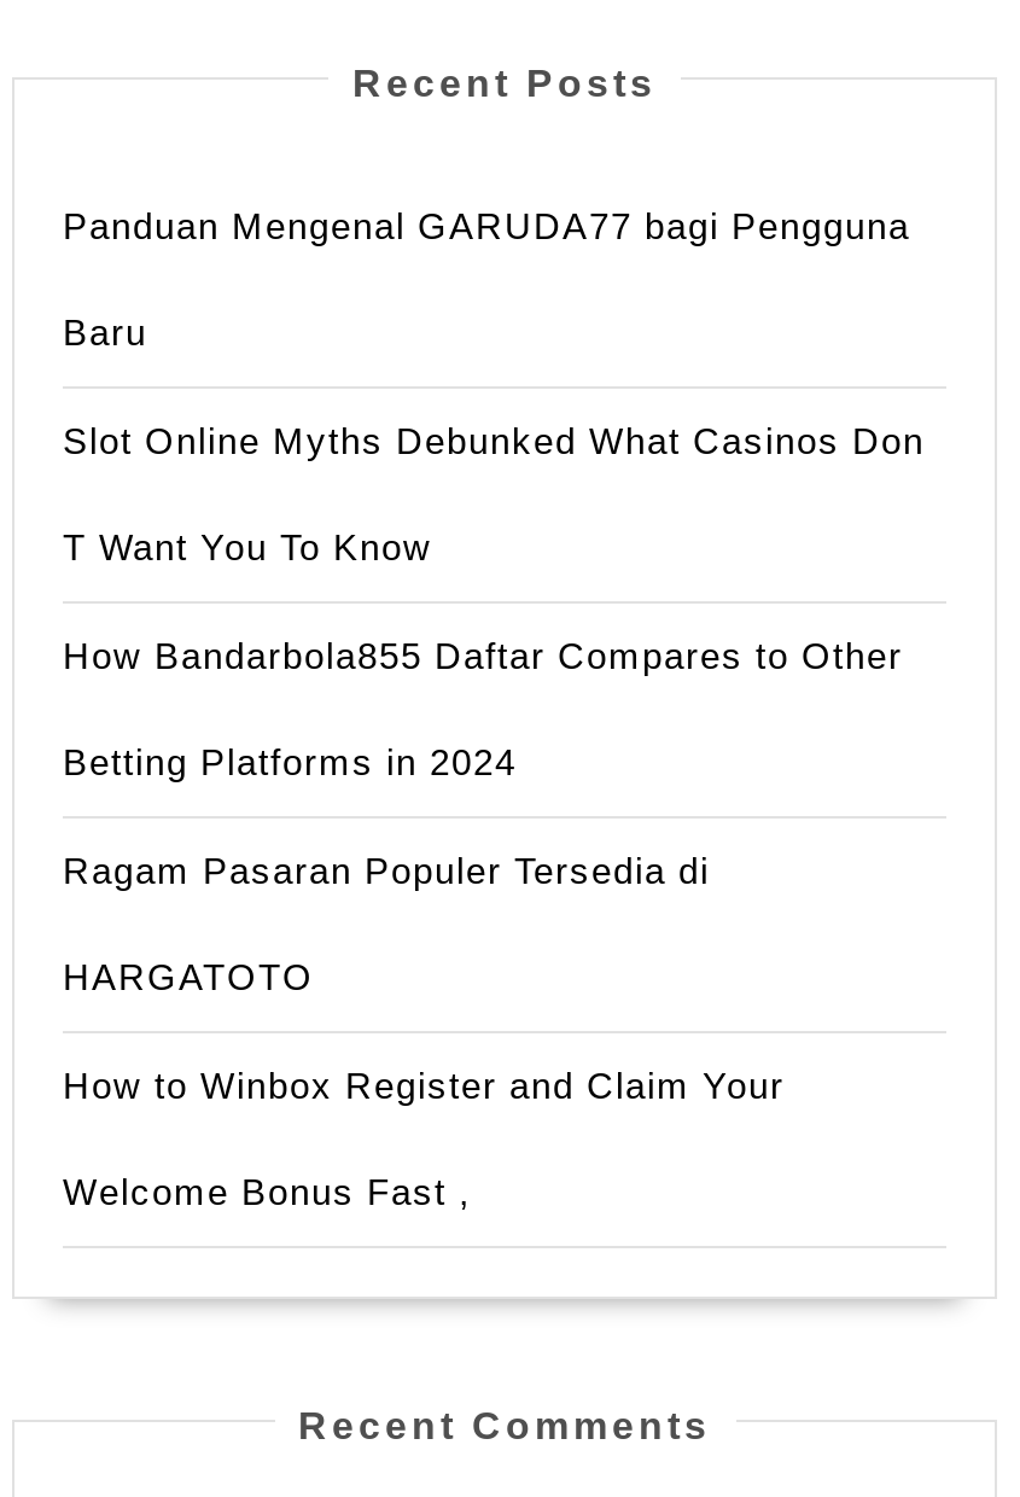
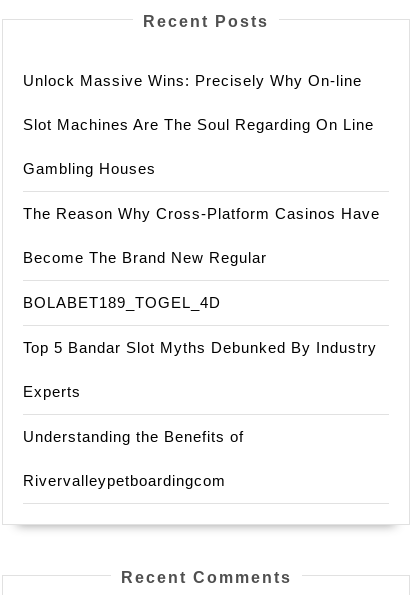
[63,206,910,247] Panduan Mengenal GARUDA77 bagi Pengguna -> [23,72,362,89] Unlock Massive Wins: Precisely Why On-line
[63,312,147,353] Baru -> [23,116,374,133] Slot Machines Are The Soul Regarding On Line
[63,421,925,462] Slot Online Myths Debunked What Casinos Don -> [23,160,156,177] Gambling Houses
[63,527,432,568] T Want You To Know -> [23,205,380,222] The Reason Why Cross-Platform Casinos Have
[63,636,903,677] How Bandarbola855 Daftar Compares to Other -> [23,249,267,266] Become The Brand New Regular
[63,742,517,783] Betting Platforms in 2024 -> [23,294,221,311] BOLABET189_TOGEL_4D
[63,851,710,892] Ragam Pasaran Populer Tersedia di -> [23,339,377,356] Top 5 Bandar Slot Myths Debunked By Industry
[63,957,314,998] HARGATOTO -> [23,383,81,400] Experts
[63,1066,785,1107] How to Winbox Register and Claim Your -> [23,428,244,445] Understanding the Benefits of
[63,1172,471,1213] Welcome Bonus Fast , -> [23,472,226,489] Rivervalleypetboardingcom

